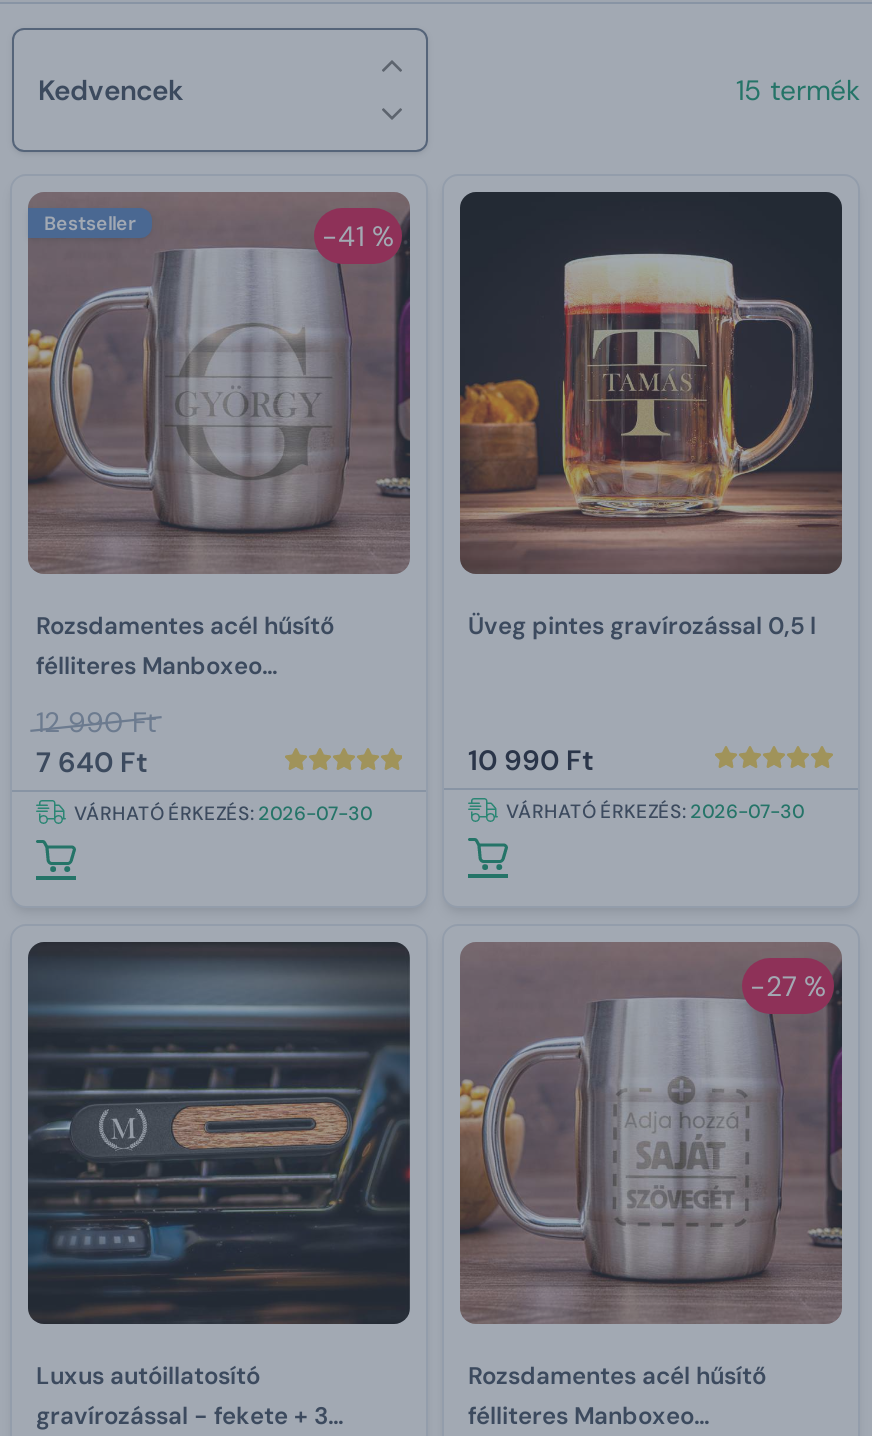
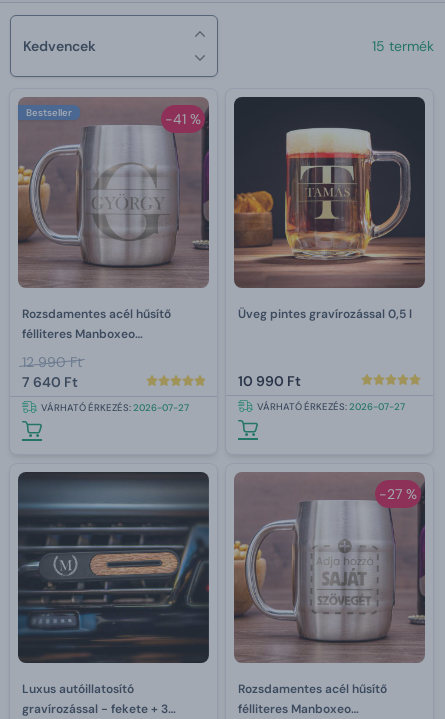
[74,799,372,825] VÁRHATÓ ÉRKEZÉS: 2026-07-30 -> [41,400,189,413] VÁRHATÓ ÉRKEZÉS: 2026-07-27
[506,797,804,823] VÁRHATÓ ÉRKEZÉS: 2026-07-30 -> [257,399,405,412] VÁRHATÓ ÉRKEZÉS: 2026-07-27

